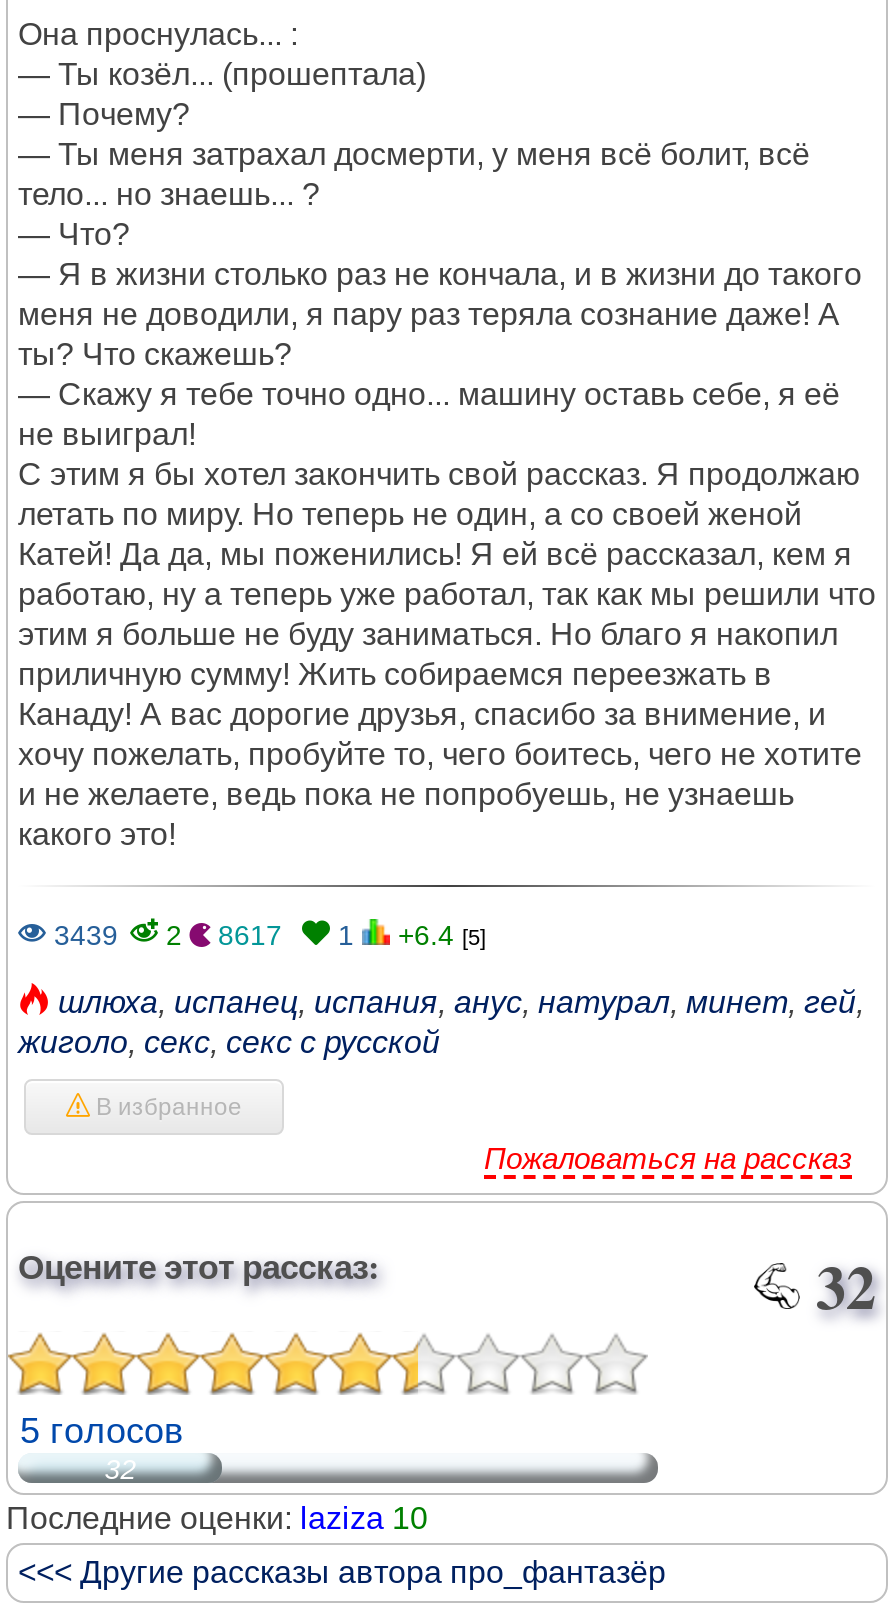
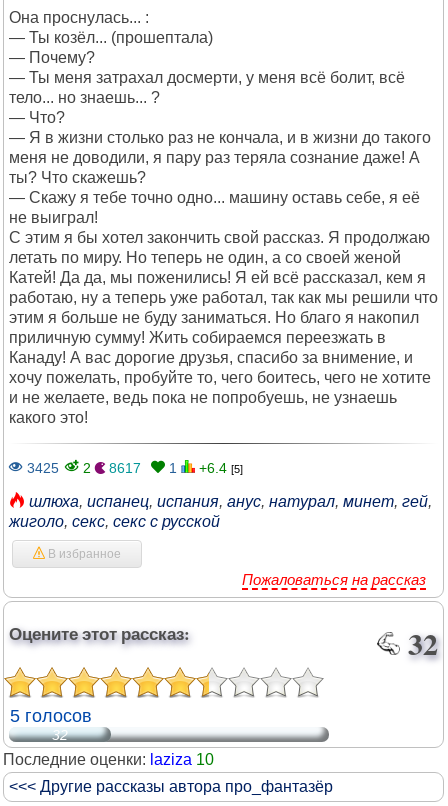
[46,919,486,951] 3439 2 8617 1 +6.4 [5] -> [23,460,243,476] 3425 2 8617 1 +6.4 [5]

